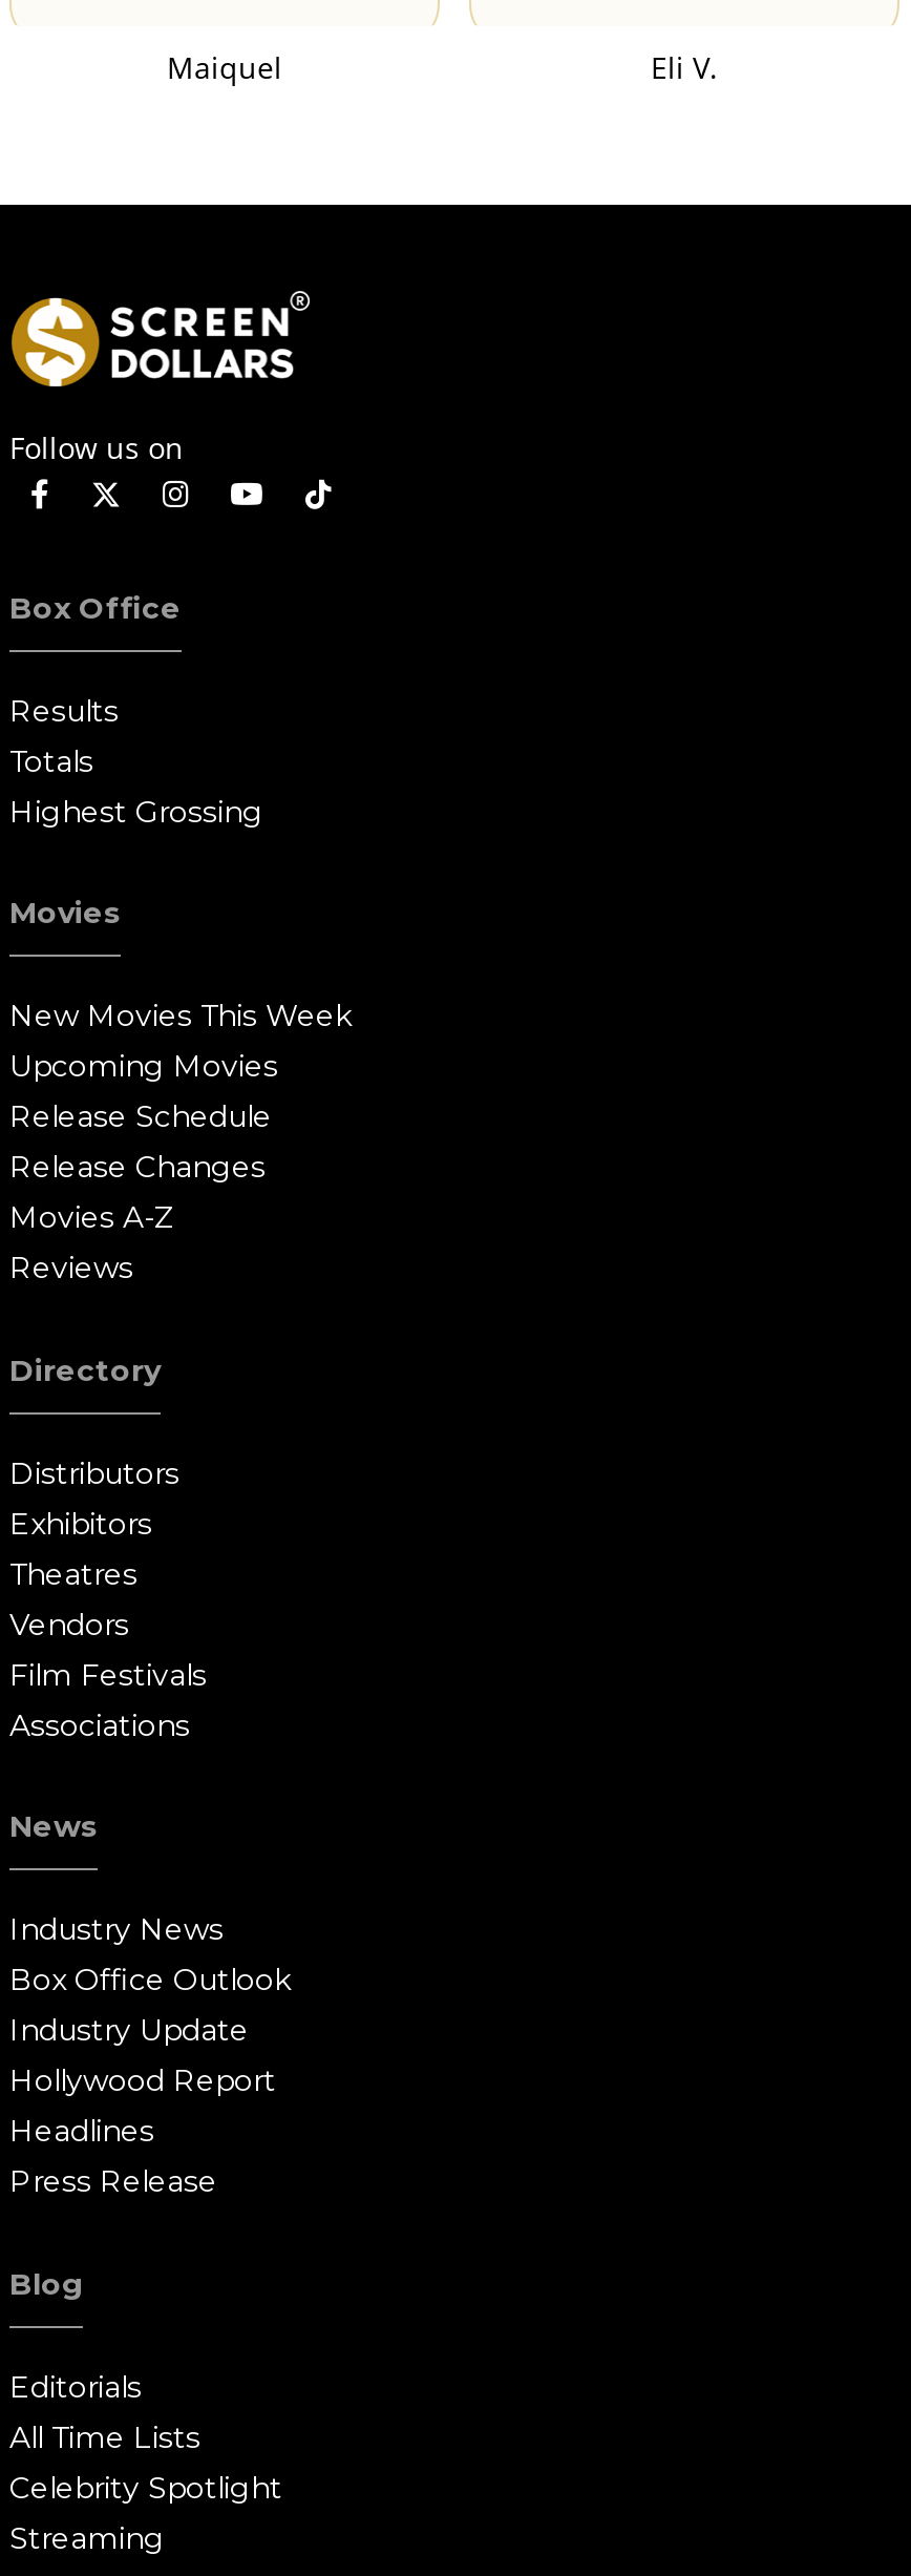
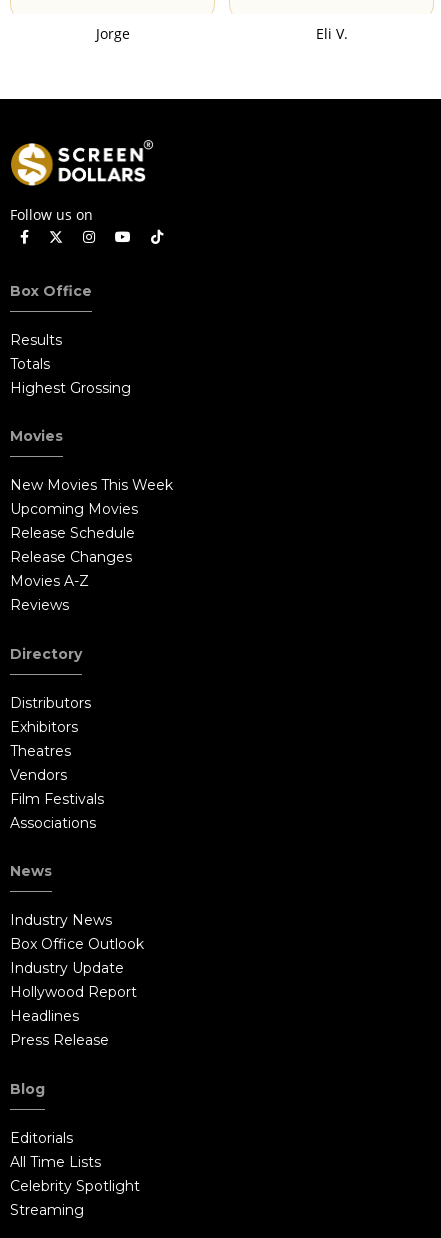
[167,48,282,88] Maiquel -> [95,24,129,43] Jorge

